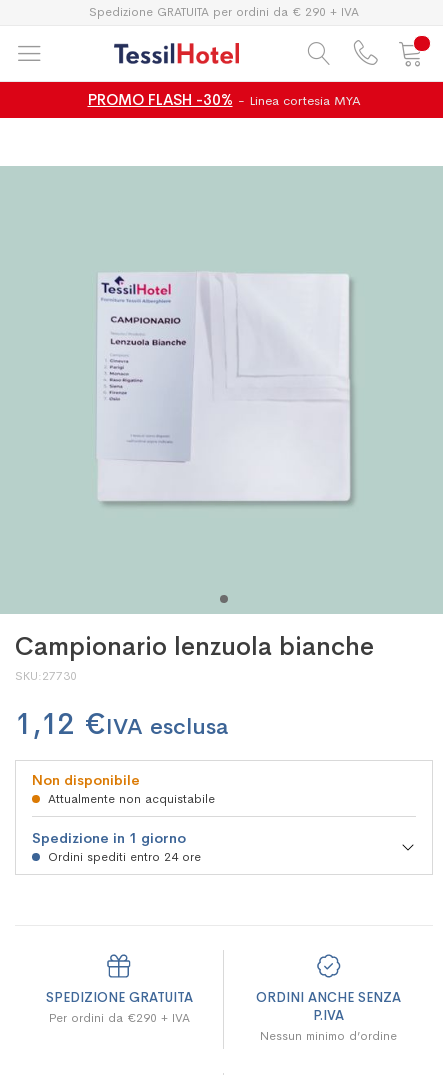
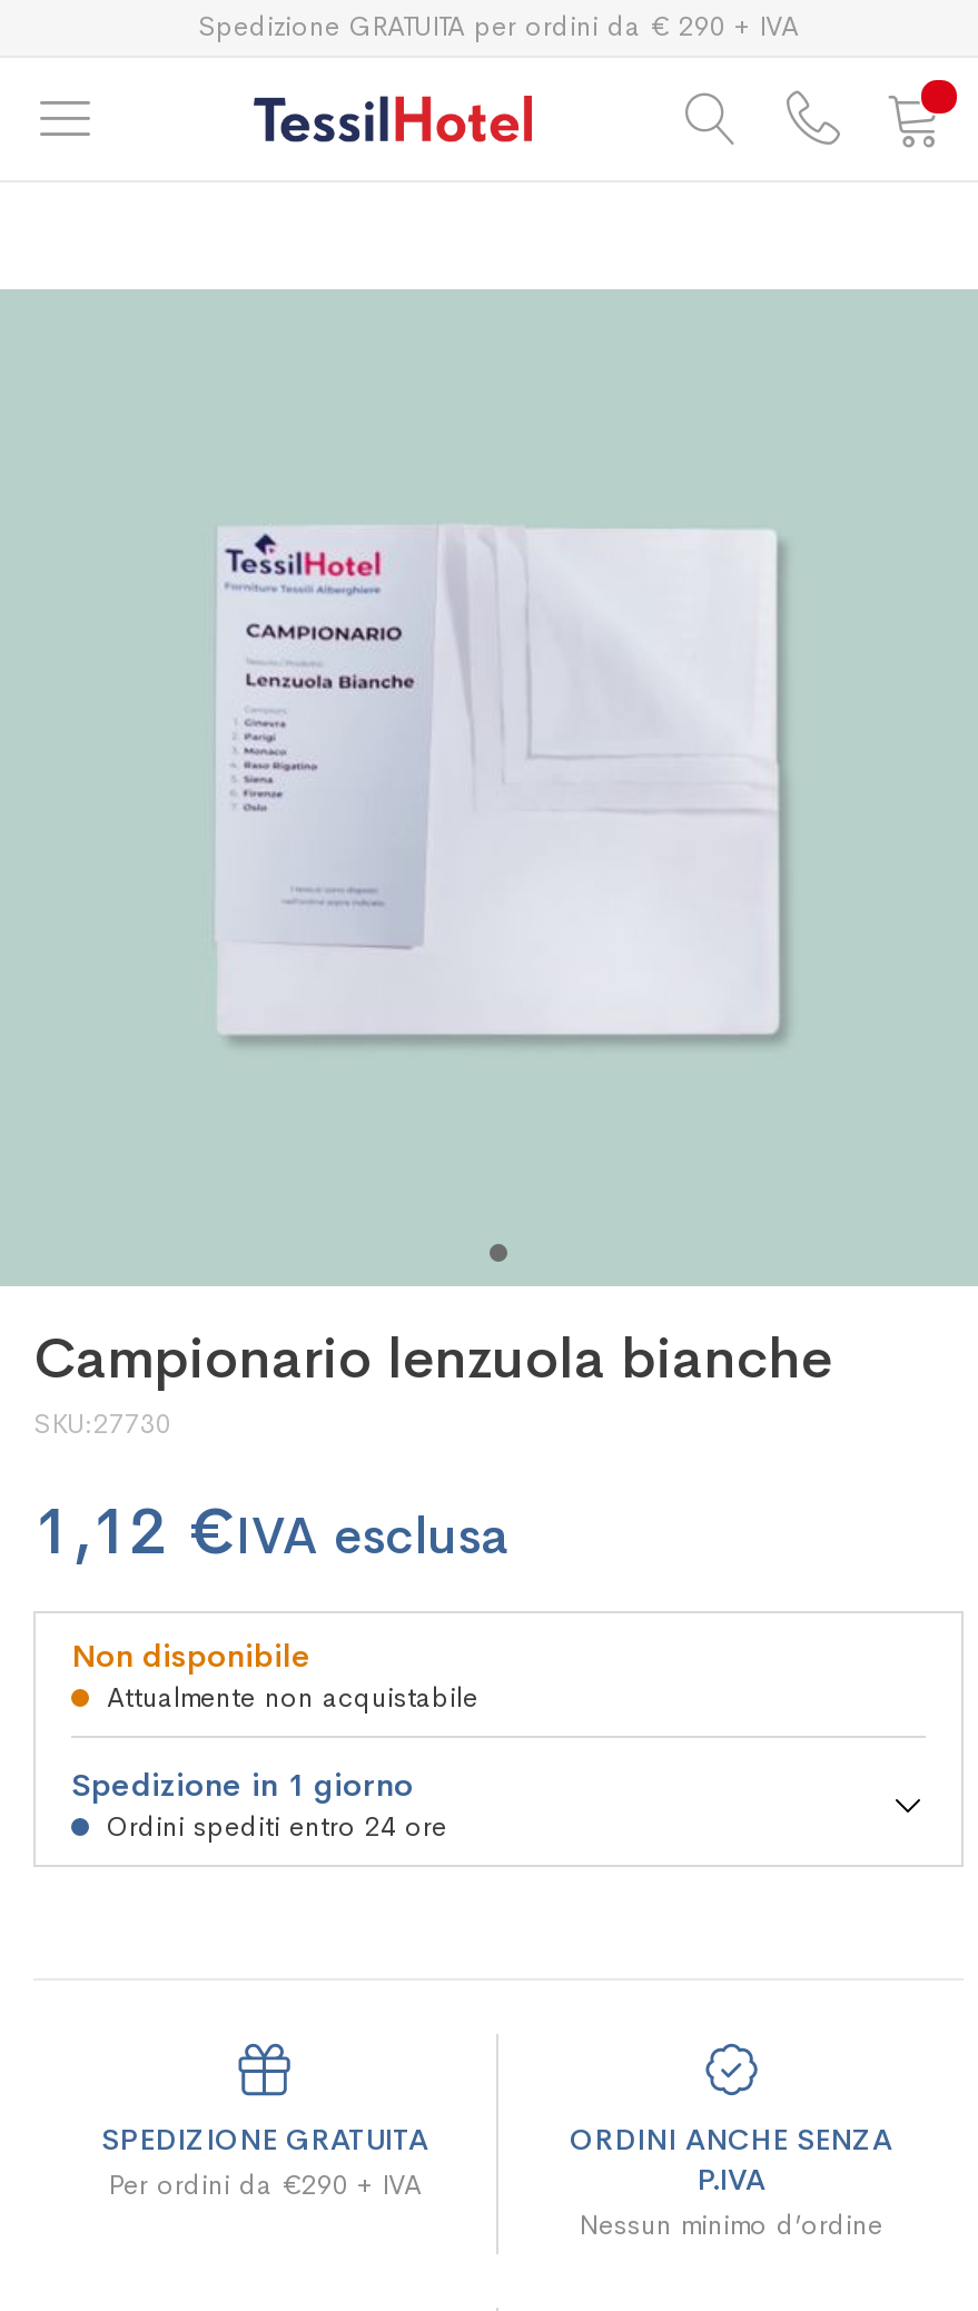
[87,90,360,109] PROMO FLASH -30% - Linea cortesia MYA -> none

